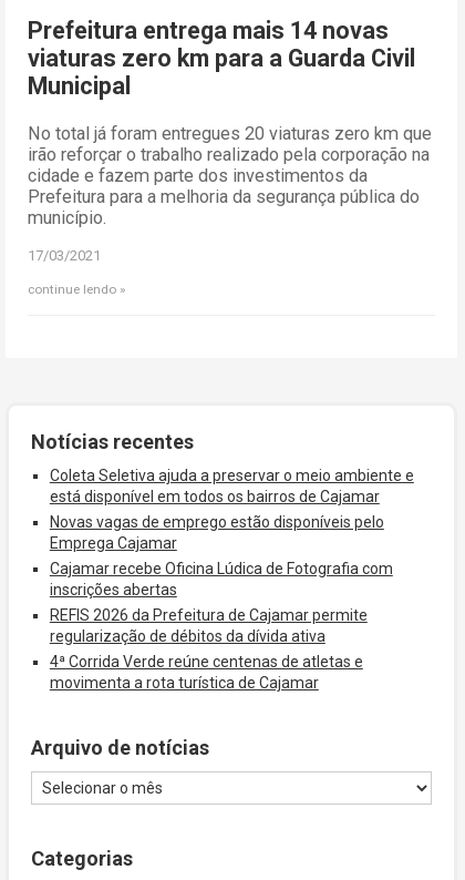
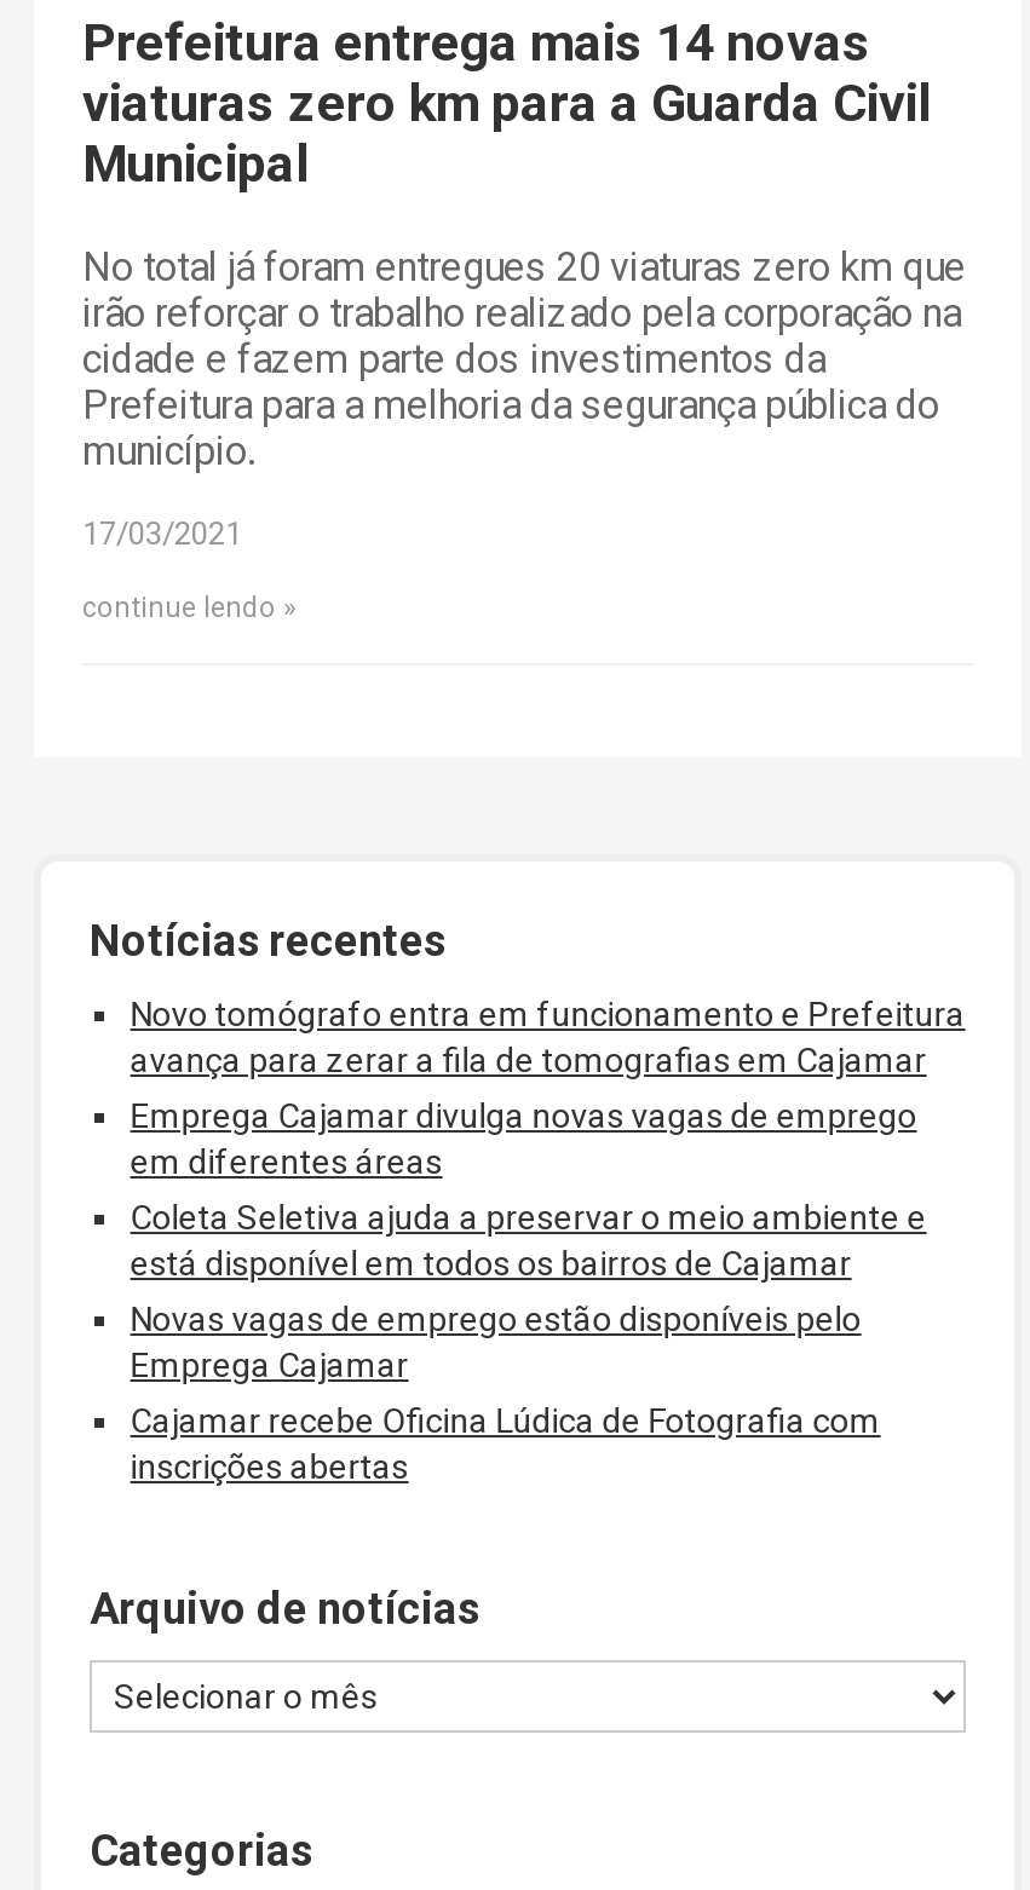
none -> [130,994,965,1181] Novo tomógrafo entra em funcionamento e Prefeitura | avança para zerar a fila de tomografias em Cajamar | Emprega Cajamar divulga novas vagas de emprego | em diferentes áreas
moved [50,466,414,599] -> [130,1198,927,1487]: Coleta Seletiva ajuda a preservar o meio ambiente e | está disponível em todos os bairros de Cajamar | Novas vagas de emprego estão disponíveis pelo | Emprega Cajamar | Cajamar recebe Oficina Lúdica de Fotografia com | inscrições abertas
[50,607,367,692] REFIS 2026 da Prefeitura de Cajamar permite | regularização de débitos da dívida ativa | 4ª Corrida Verde reúne centenas de atletas e | movimenta a rota turística de Cajamar -> none

